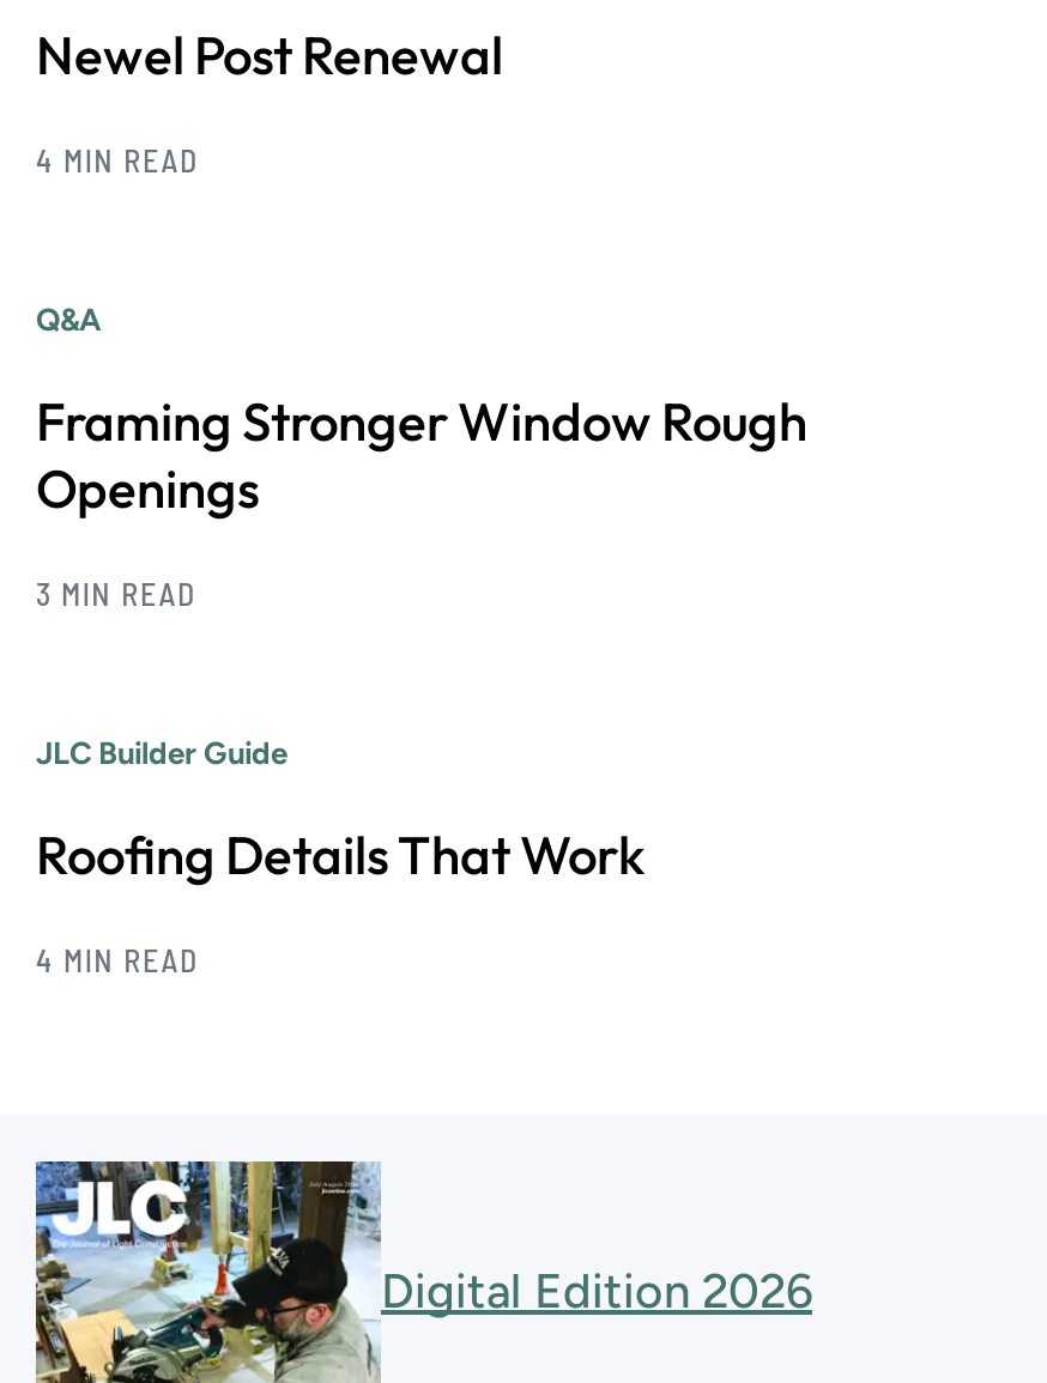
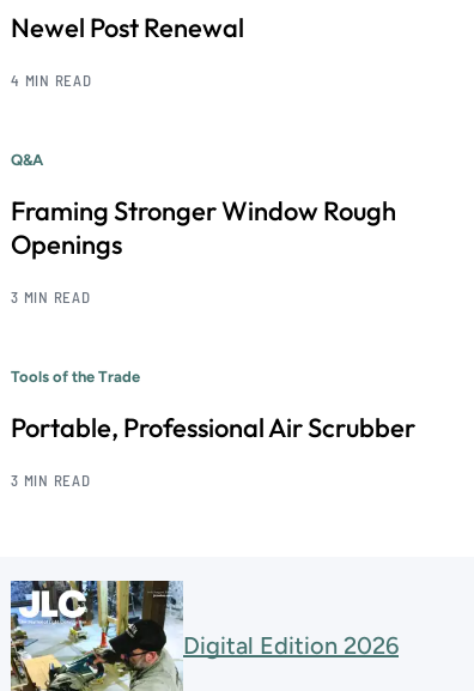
[36,735,288,771] JLC Builder Guide -> [11,367,140,385] Tools of the Trade
[36,822,644,889] Roofing Details That Work -> [11,410,415,444] Portable, Professional Air Scrubber
[36,941,198,980] 4 MIN READ -> [11,470,91,489] 3 MIN READ

